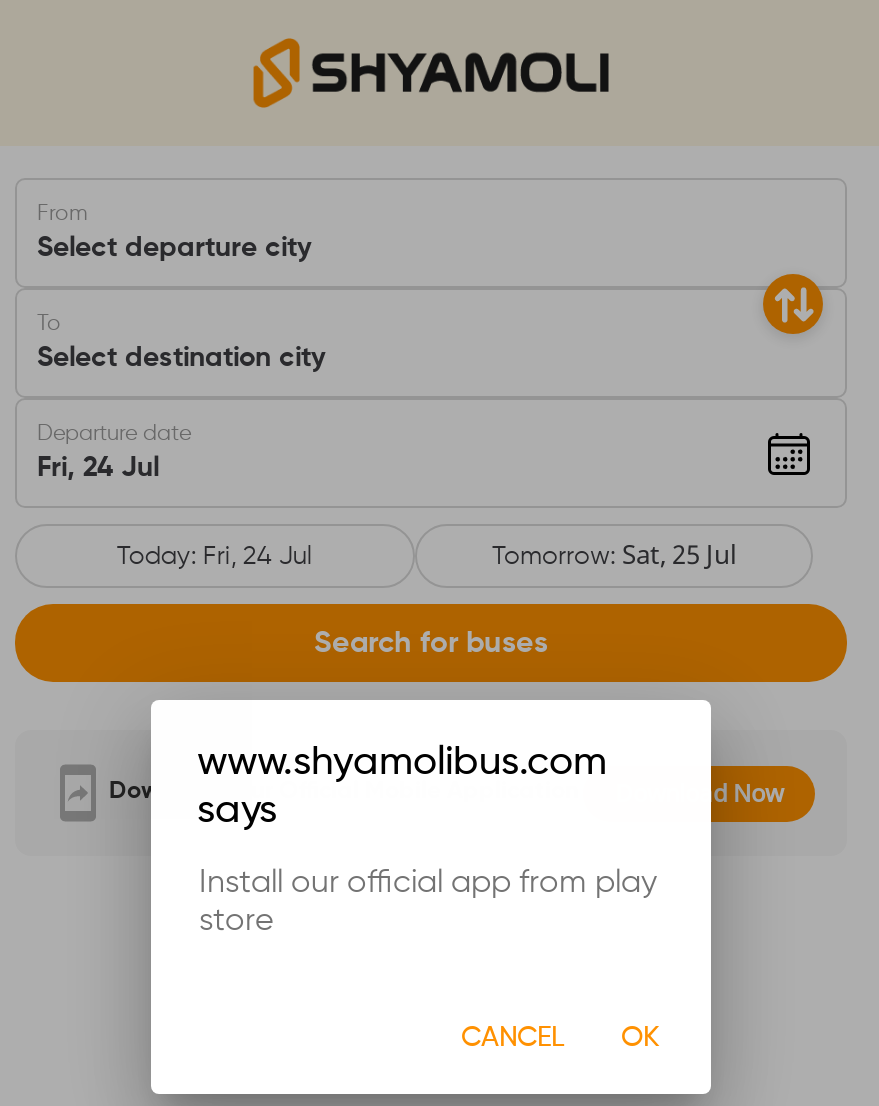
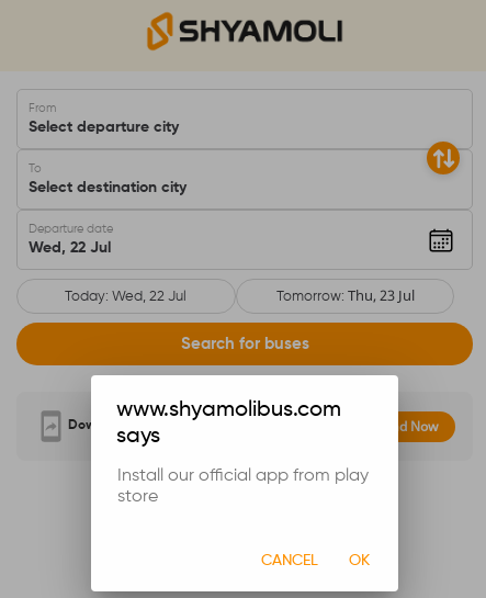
[37,454,159,482] Fri, 24 Jul -> [29,240,111,256] Wed, 22 Jul
[117,544,313,570] Today: Fri, 24 Jul -> [65,290,187,304] Today: Wed, 22 Jul
[492,536,736,572] Tomorrow: Sat, 25 Jul -> [276,285,414,305] Tomorrow: Thu, 23 Jul

